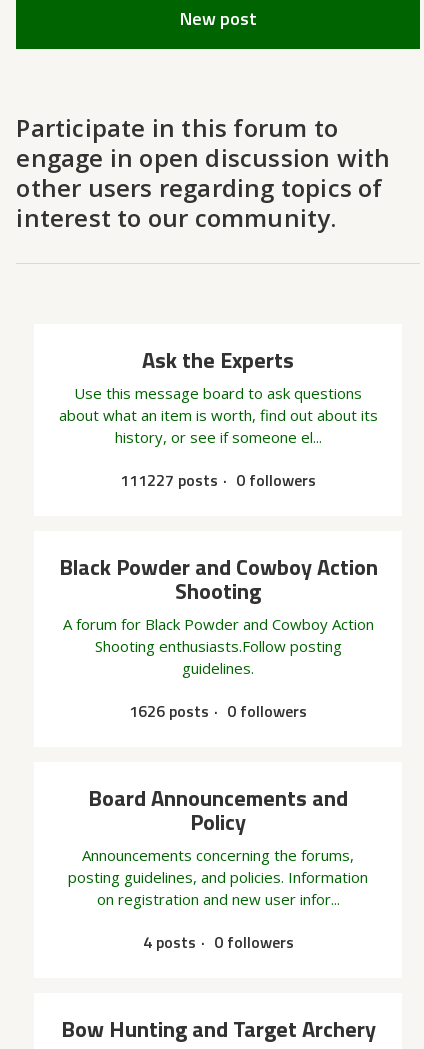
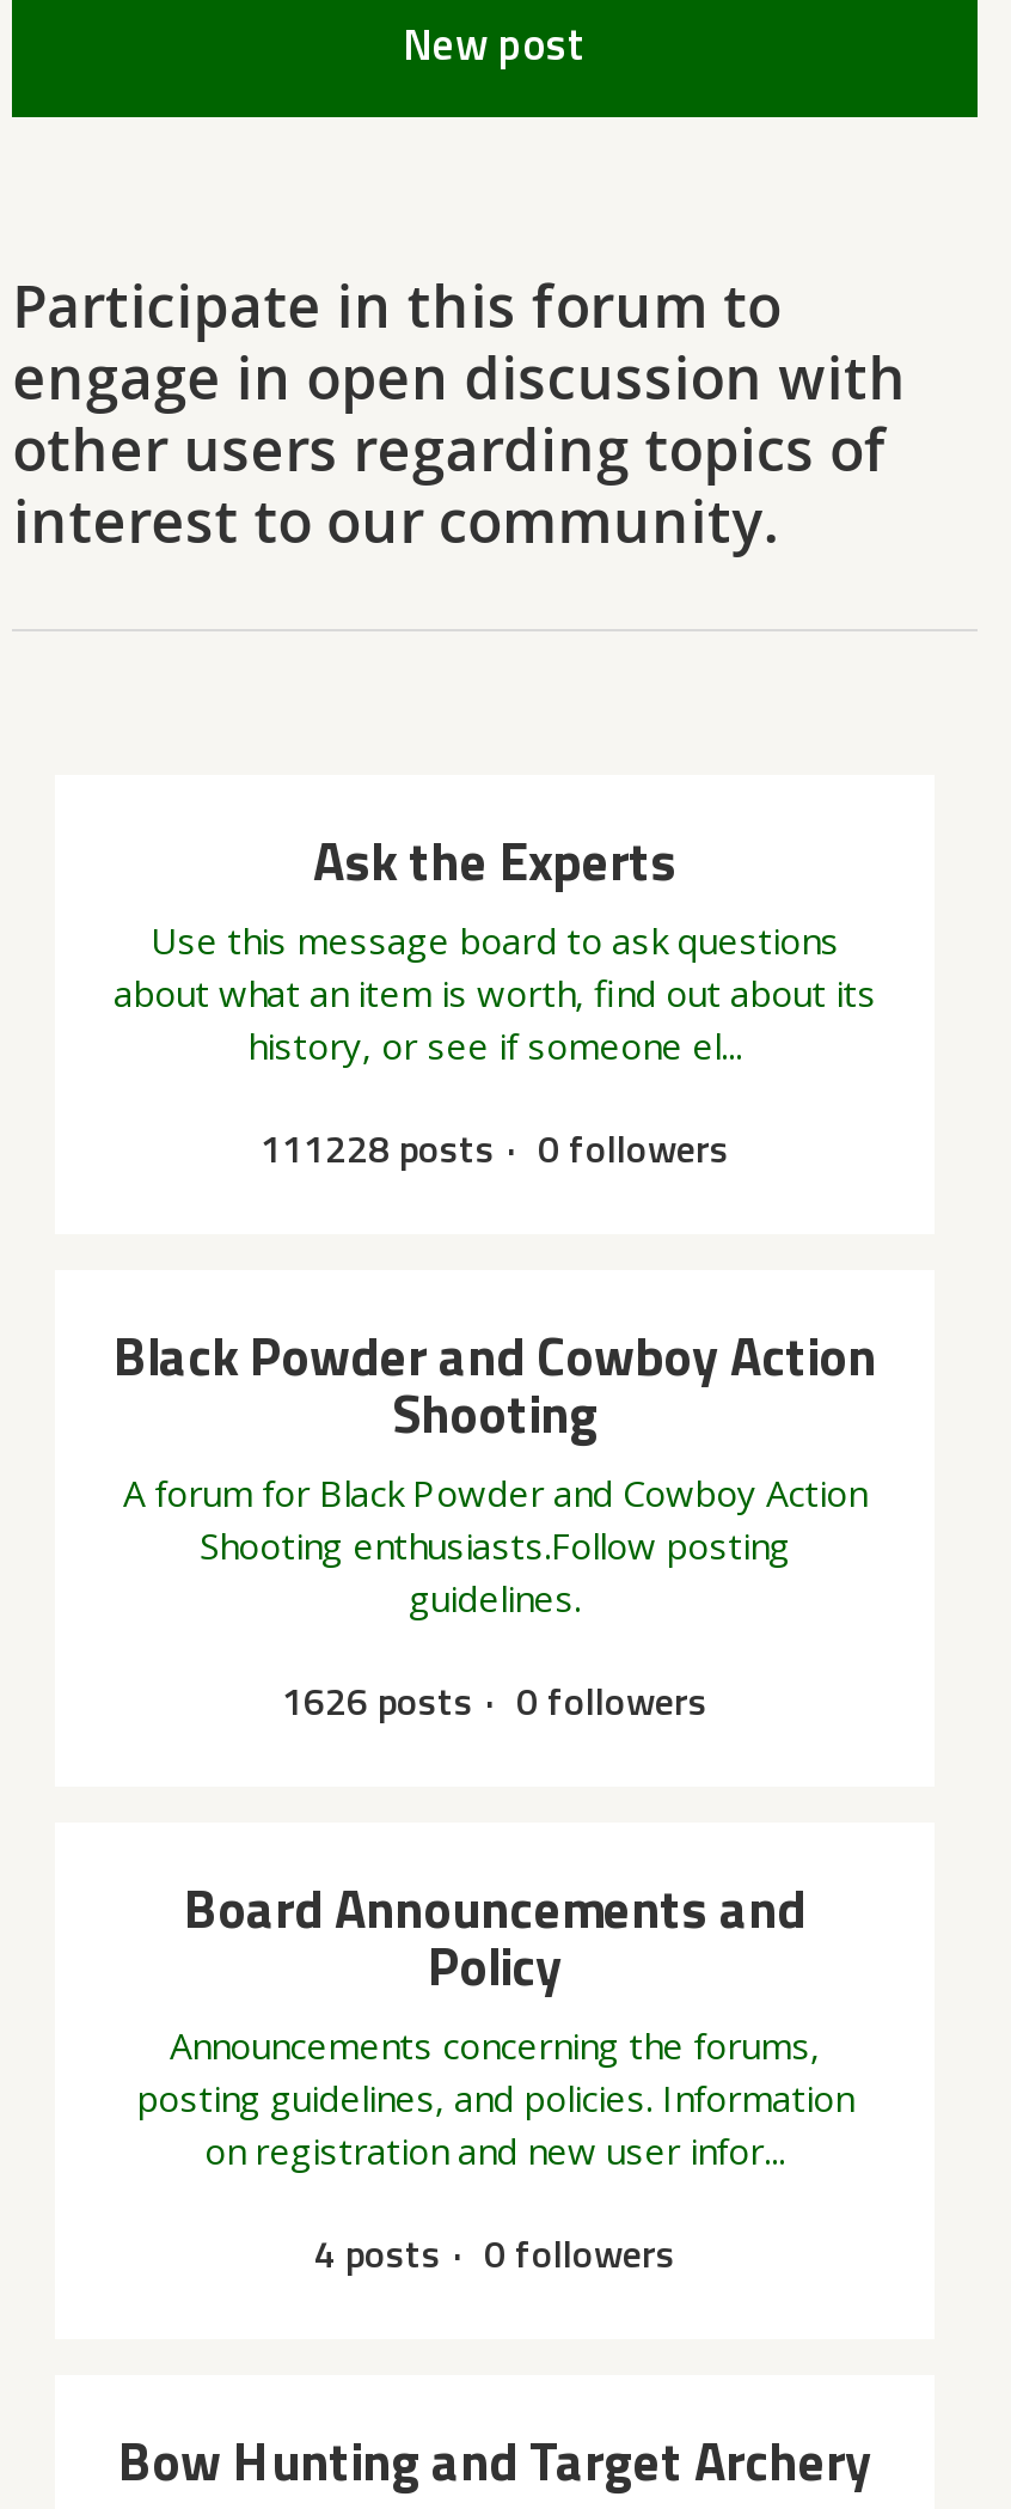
[120,468,316,492] 111227 posts 0 followers -> [261,1119,729,1177] 111228 posts 0 followers

